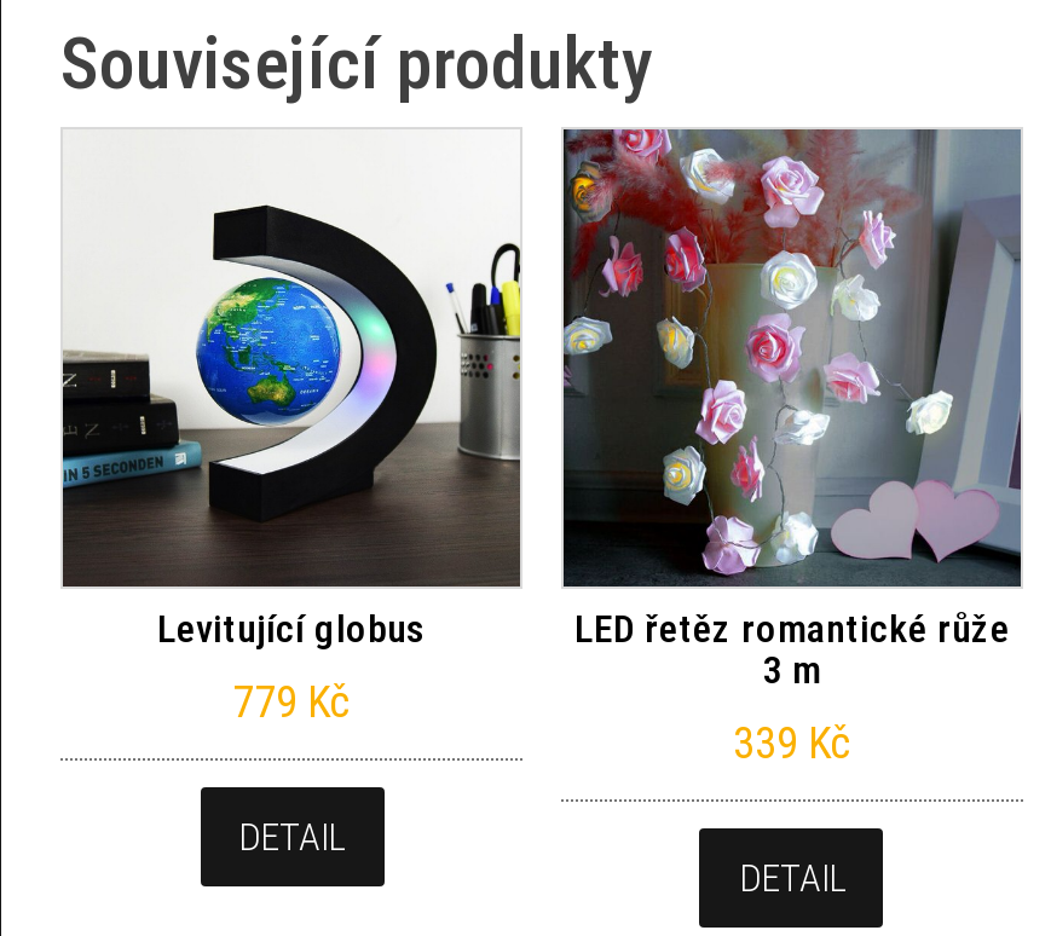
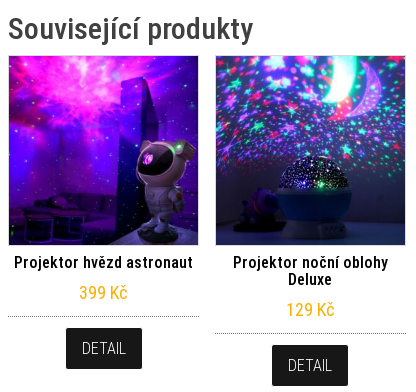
[60,129,522,652] [image] | Levitující globus -> [8,55,199,272] [image] | Projektor hvězd astronaut
[561,127,1023,693] [image] | LED řetěz romantické růže | 3 m -> [215,55,405,289] [image] | Projektor noční oblohy | Deluxe
[232,676,351,727] 779 Kč -> [79,282,128,303] 399 Kč
[733,717,851,768] 339 Kč -> [286,299,335,320] 129 Kč

